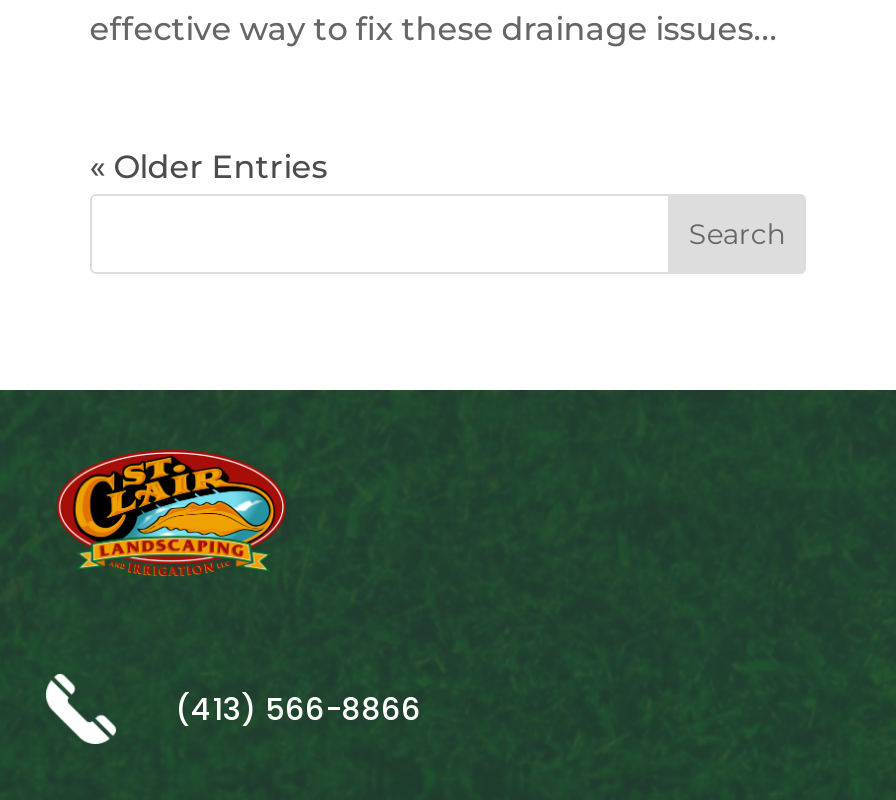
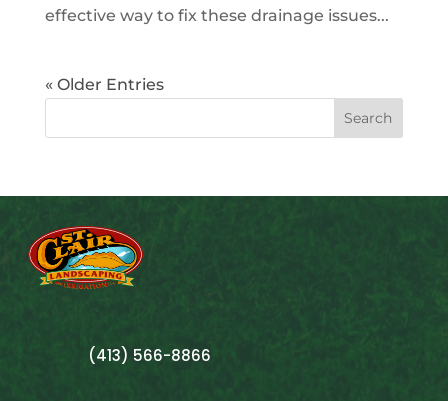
[44,673,118,747] [image] -> none

